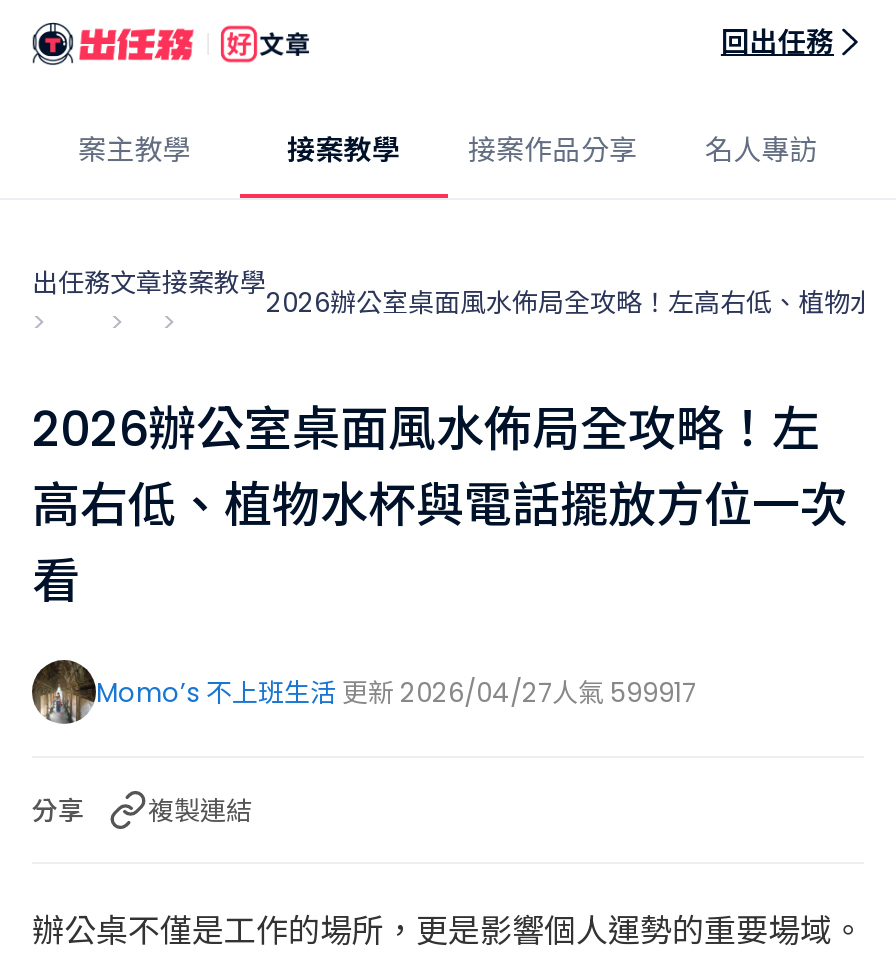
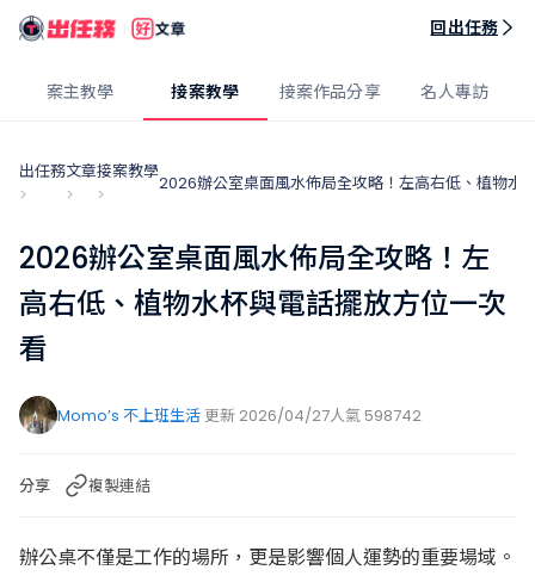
[96,673,696,711] Momo’s 不上班生活 更新 2026/04/27人氣 599917 -> [57,404,422,426] Momo’s 不上班生活 更新 2026/04/27人氣 598742

